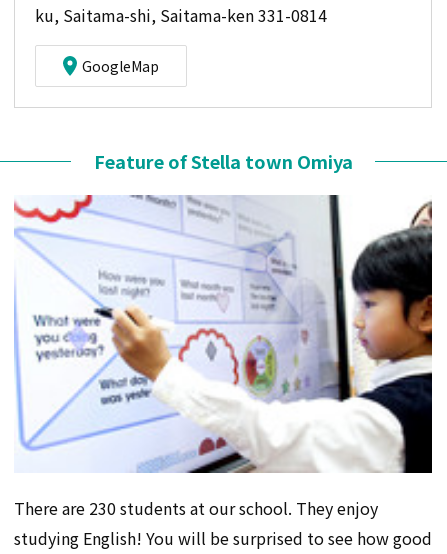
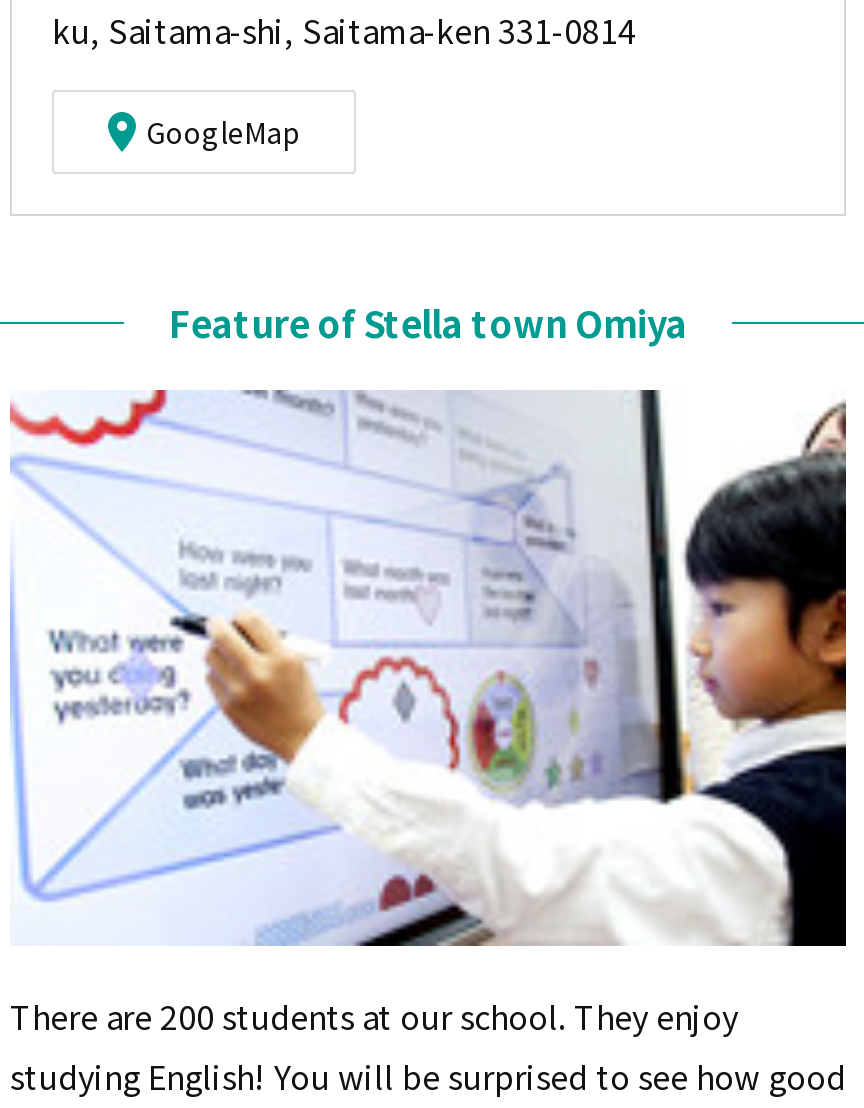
[14,496,378,520] There are 230 students at our school. They enjoy -> [10,992,738,1040] There are 200 students at our school. They enjoy

